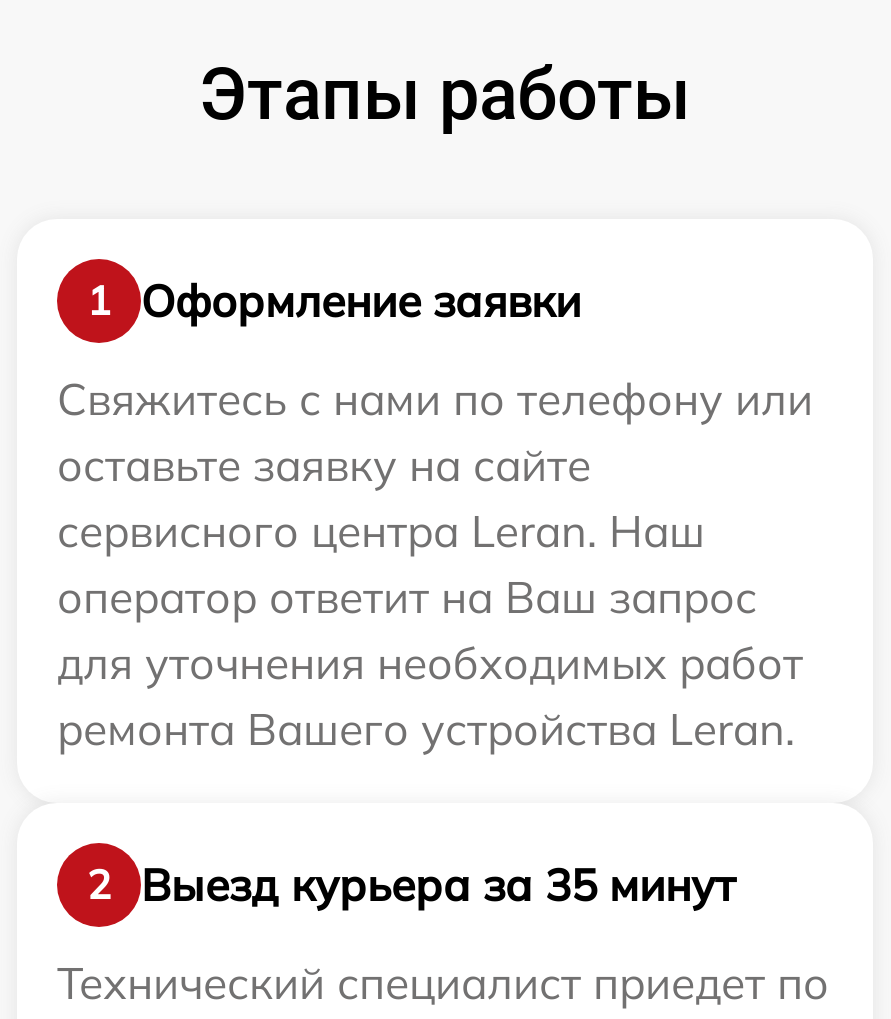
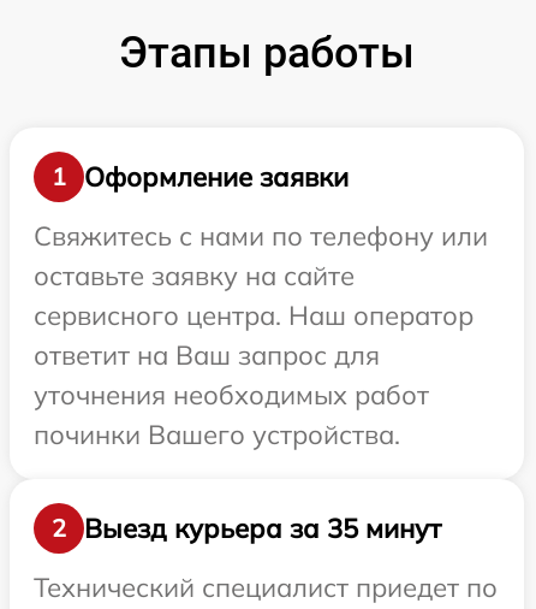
[57,504,803,758] сервисного центра Leran. Наш | оператор ответит на Ваш запрос | для уточнения необходимых работ | ремонта Вашего устройства Leran. -> [34,299,474,452] сервисного центра. Наш оператор | ответит на Ваш запрос для | уточнения необходимых работ | починки Вашего устройства.

